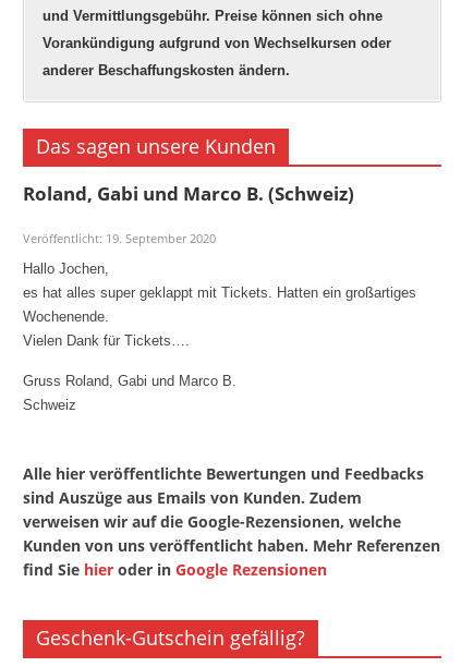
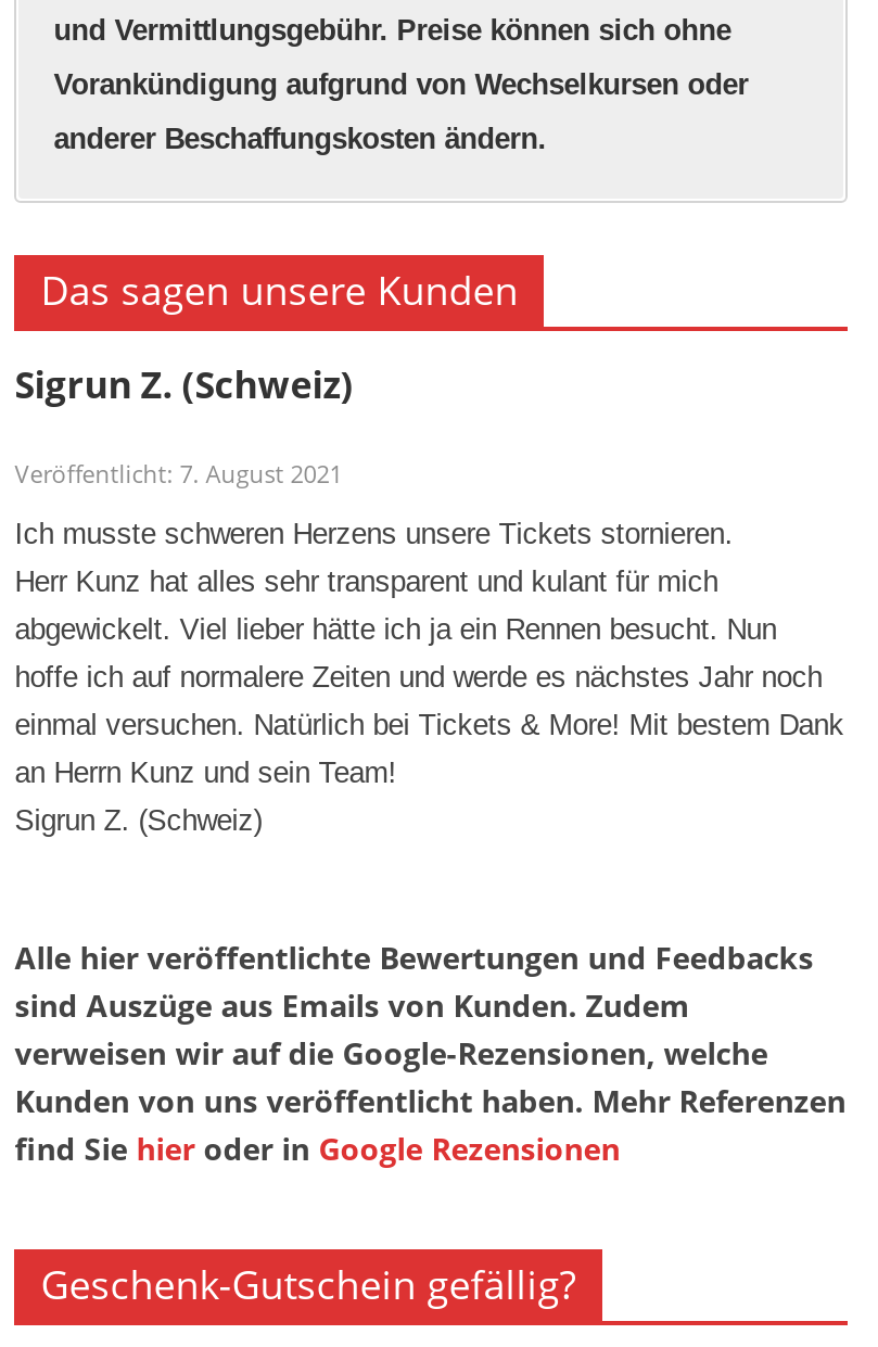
[23,181,417,413] Roland, Gabi und Marco B. (Schweiz) | Veröffentlicht: 19. September 2020 | Hallo Jochen, | es hat alles super geklappt mit Tickets. Hatten ein großartiges | Wochenende. | Vielen Dank für Tickets…. | Gruss Roland, Gabi und Marco B. | Schweiz -> [15,360,844,837] Sigrun Z. (Schweiz) | Veröffentlicht: 7. August 2021 | Ich musste schweren Herzens unsere Tickets stornieren. | Herr Kunz hat alles sehr transparent und kulant für mich | abgewickelt. Viel lieber hätte ich ja ein Rennen besucht. Nun | hoffe ich auf normalere Zeiten und werde es nächstes Jahr noch | einmal versuchen. Natürlich bei Tickets & More! Mit bestem Dank | an Herrn Kunz und sein Team! | Sigrun Z. (Schweiz)

